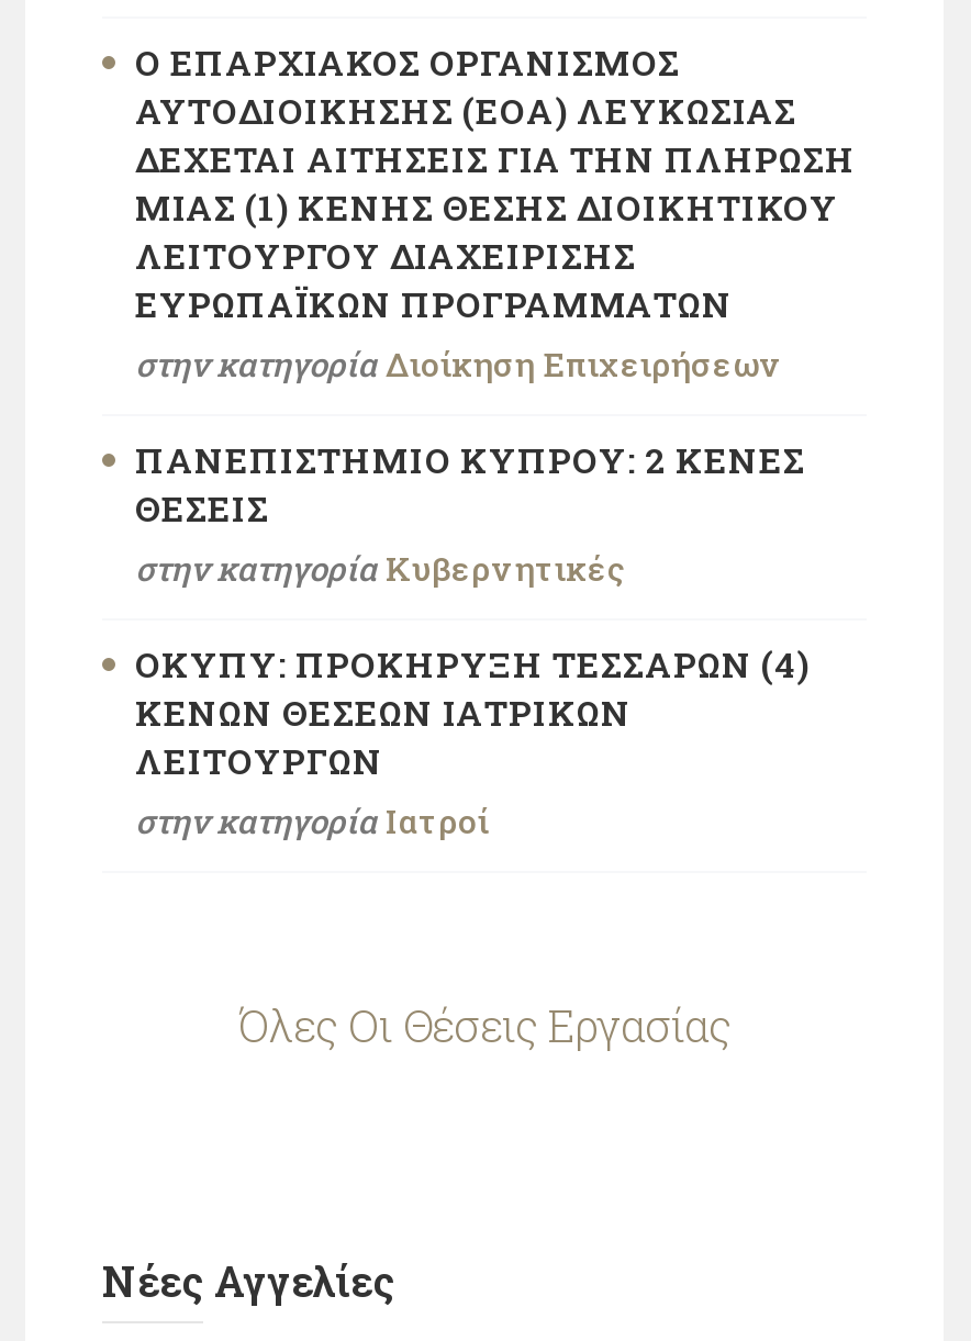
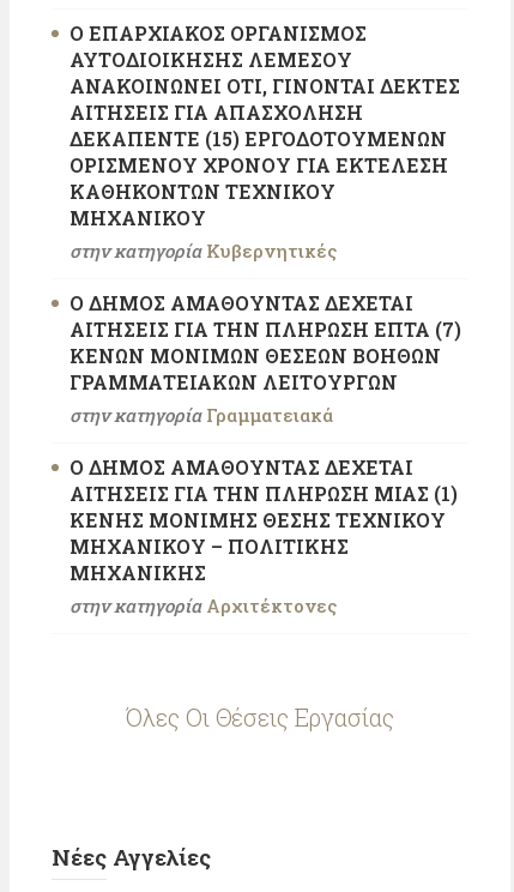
[135,86,856,530] ΑΥΤΟΔΙΟΊΚΗΣΗΣ (ΕΟΑ) ΛΕΥΚΩΣΊΑΣ | ΔΈΧΕΤΑΙ ΑΙΤΉΣΕΙΣ ΓΙΑ ΤΗΝ ΠΛΉΡΩΣΗ | ΜΊΑΣ (1) ΚΕΝΉΣ ΘΈΣΗΣ ΔΙΟΙΚΗΤΙΚΟΎ | ΛΕΙΤΟΥΡΓΟΎ ΔΙΑΧΕΊΡΙΣΗΣ | ΕΥΡΩΠΑΪΚΏΝ ΠΡΟΓΡΑΜΜΆΤΩΝ | στην κατηγορία Διοίκηση Επιχειρήσεων | ΠΑΝΕΠΙΣΤΗΜΙΟ ΚΥΠΡΟΥ: 2 ΚΕΝΕΣ | ΘΕΣΕΙΣ -> [69,47,460,230] ΑΥΤΟΔΙΟΊΚΗΣΗΣ ΛΕΜΕΣΟΎ | ΑΝΑΚΟΙΝΏΝΕΙ ΌΤΙ, ΓΊΝΟΝΤΑΙ ΔΕΚΤΈΣ | ΑΙΤΉΣΕΙΣ ΓΙΑ ΑΠΑΣΧΌΛΗΣΗ | ΔΕΚΑΠΈΝΤΕ (15) ΕΡΓΟΔΟΤΟΎΜΕΝΩΝ | ΟΡΙΣΜΈΝΟΥ ΧΡΌΝΟΥ ΓΙΑ ΕΚΤΈΛΕΣΗ | ΚΑΘΗΚΌΝΤΩΝ ΤΕΧΝΙΚΟΎ | ΜΗΧΑΝΙΚΟΎ
moved [135,545,625,589] -> [69,238,337,262]: στην κατηγορία Κυβερνητικές
[135,640,810,842] ΟΚΥΠΥ: ΠΡΟΚΗΡΥΞΗ ΤΕΣΣΑΡΩΝ (4) | ΚΕΝΩΝ ΘΕΣΕΩΝ ΙΑΤΡΙΚΩΝ | ΛΕΙΤΟΥΡΓΩΝ | στην κατηγορία Ιατροί -> [69,290,461,617] Ο ΔΉΜΟΣ ΑΜΑΘΟΎΝΤΑΣ ΔΈΧΕΤΑΙ | ΑΙΤΉΣΕΙΣ ΓΙΑ ΤΗΝ ΠΛΉΡΩΣΗ ΕΠΤΆ (7) | ΚΕΝΏΝ ΜΌΝΙΜΩΝ ΘΈΣΕΩΝ ΒΟΗΘΏΝ | ΓΡΑΜΜΑΤΕΙΑΚΏΝ ΛΕΙΤΟΥΡΓΏΝ | στην κατηγορία Γραμματειακά | Ο ΔΉΜΟΣ ΑΜΑΘΟΎΝΤΑΣ ΔΈΧΕΤΑΙ | ΑΙΤΉΣΕΙΣ ΓΙΑ ΤΗΝ ΠΛΉΡΩΣΗ ΜΙΑΣ (1) | ΚΕΝΉΣ ΜΌΝΙΜΗΣ ΘΈΣΗΣ ΤΕΧΝΙΚΟΎ | ΜΗΧΑΝΙΚΟΎ – ΠΟΛΙΤΙΚΉΣ | ΜΗΧΑΝΙΚΉΣ | στην κατηγορία Αρχιτέκτονες

